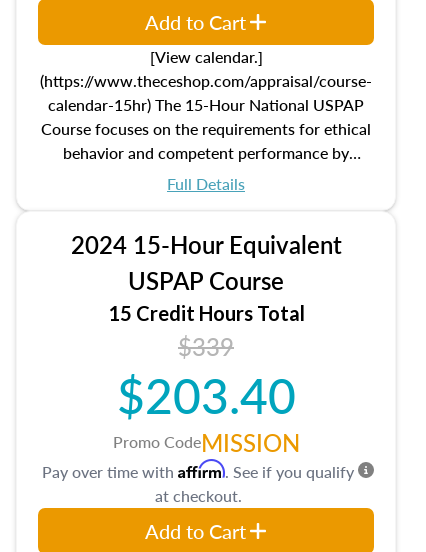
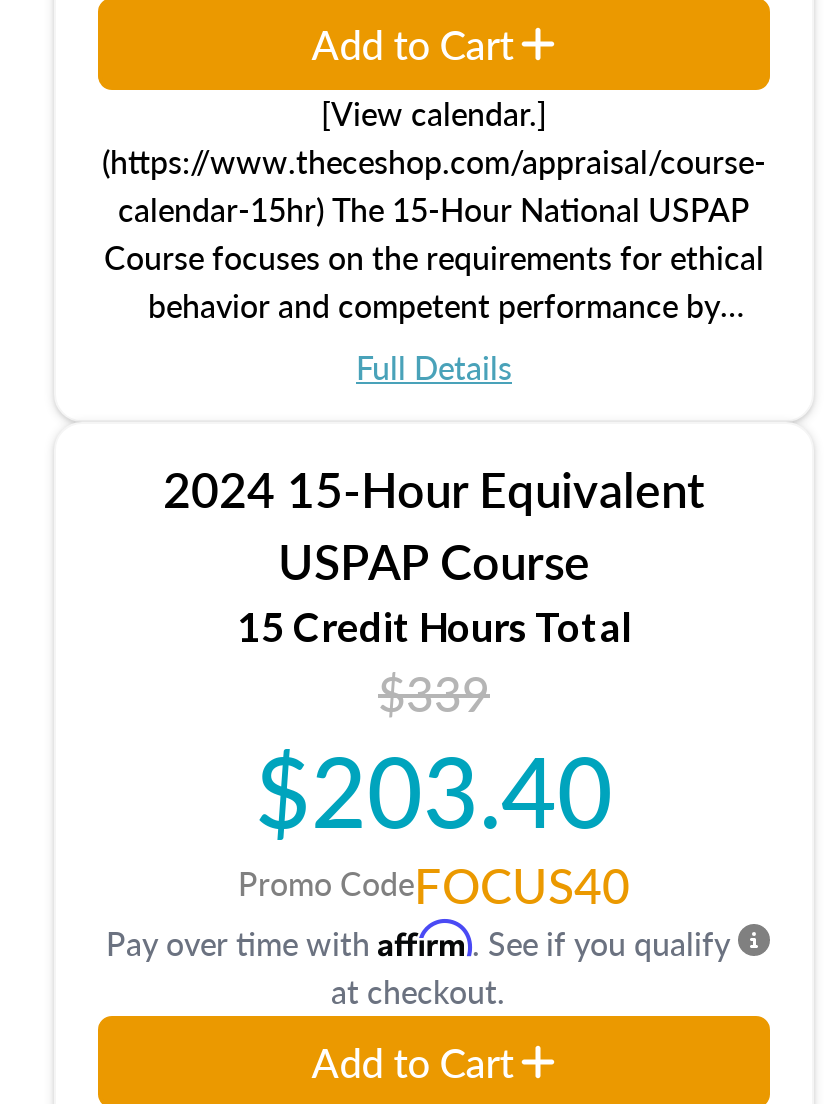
[112,425,299,459] Promo CodeMISSION -> [238,849,630,917] Promo CodeFOCUS40

